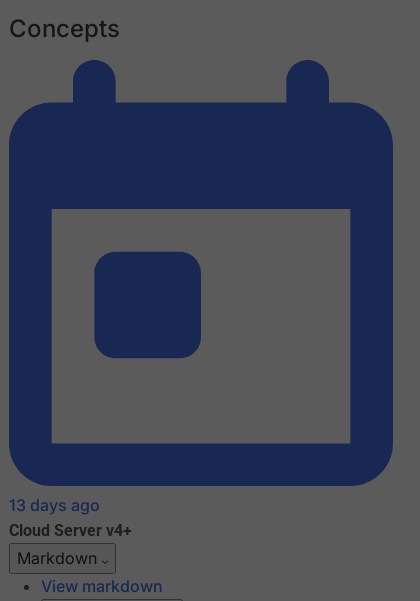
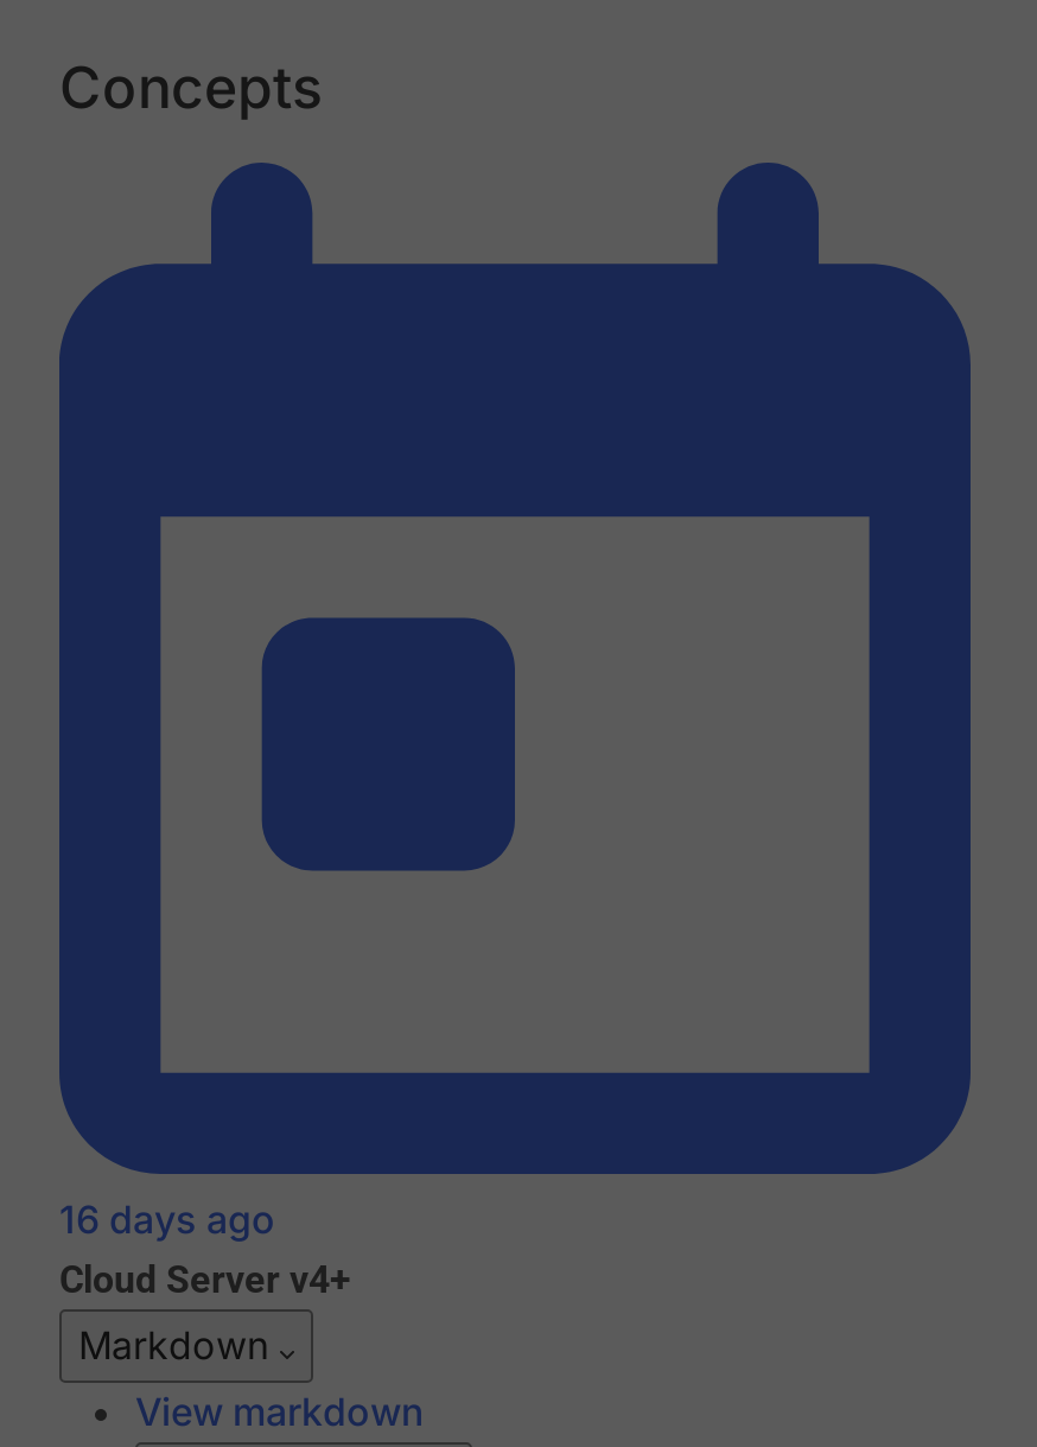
[9,495,100,515] 13 days ago -> [59,1197,275,1244] 16 days ago

